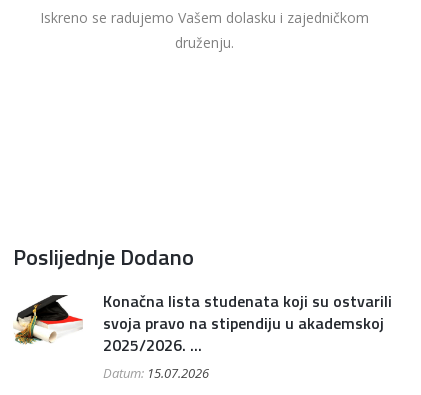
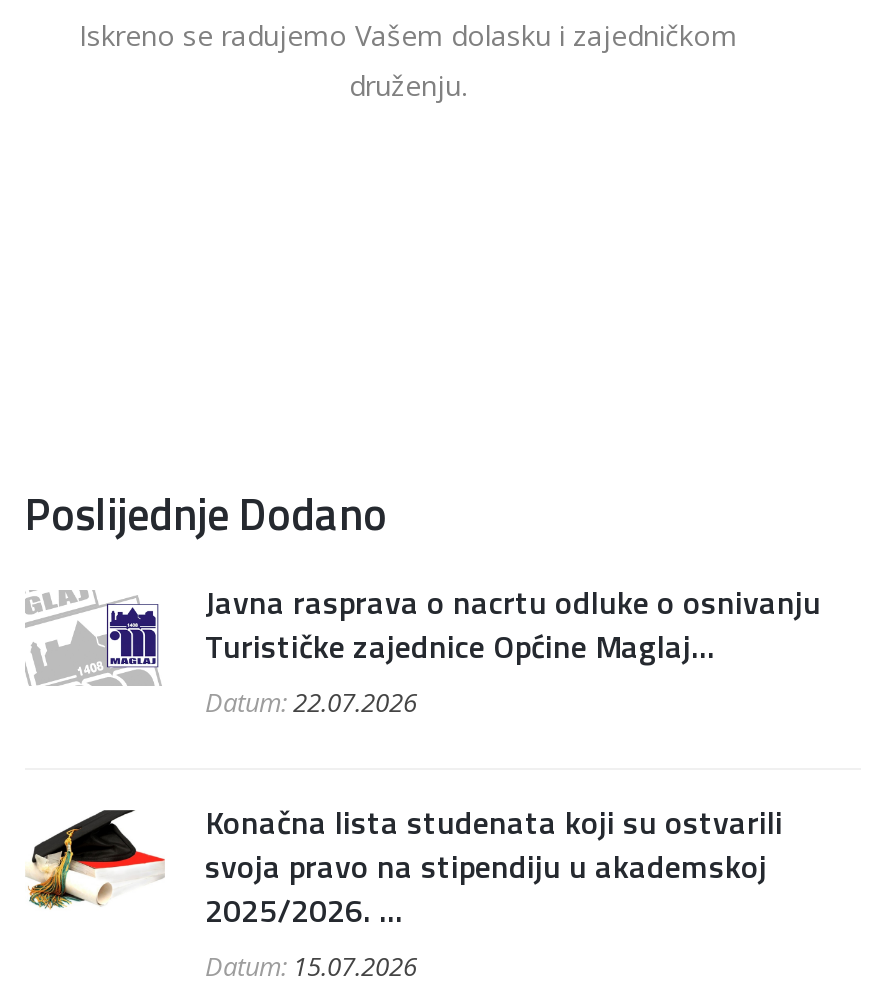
none -> [23,579,821,721] [image] | Javna rasprava o nacrtu odluke o osnivanju | Turističke zajednice Općine Maglaj... | Datum:22.07.2026

